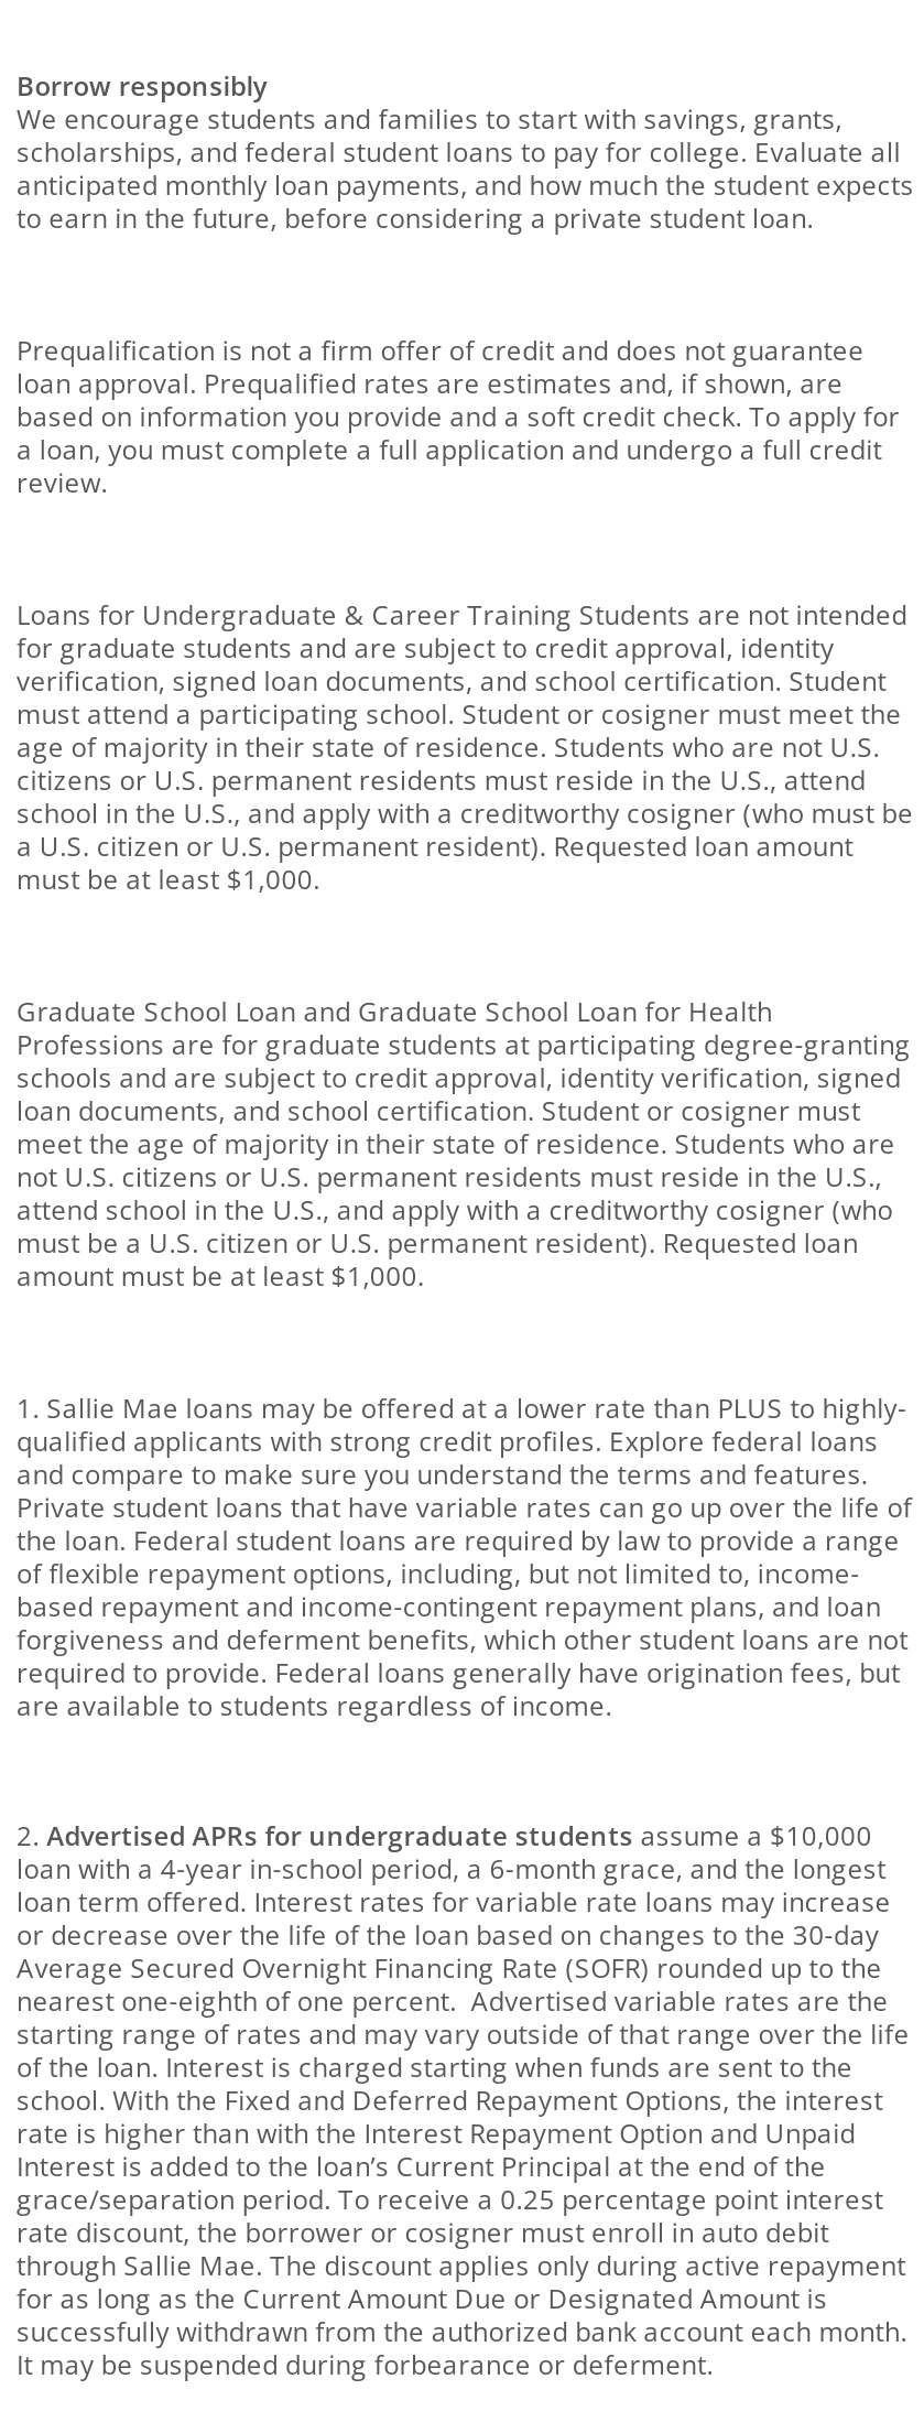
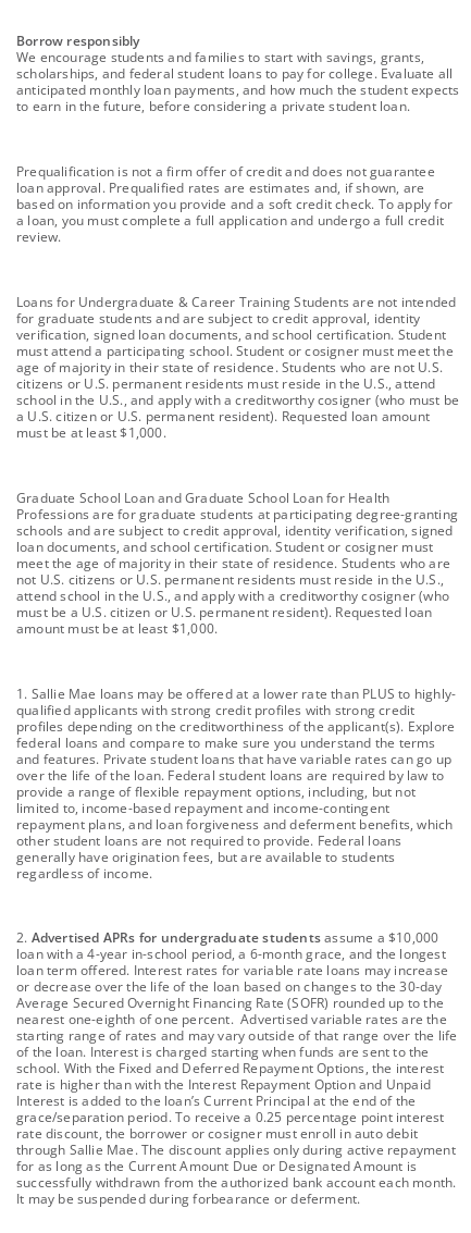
[17,1422,912,1724] qualified applicants with strong credit profiles. Explore federal loans | and compare to make sure you understand the terms and features. | Private student loans that have variable rates can go up over the life of | the loan. Federal student loans are required by law to provide a range | of flexible repayment options, including, but not limited to, income- | based repayment and income-contingent repayment plans, and loan | forgiveness and deferment benefits, which other student loans are not | required to provide. Federal loans generally have origination fees, but | are available to students regardless of income. -> [16,701,455,882] qualified applicants with strong credit profiles with strong credit | profiles depending on the creditworthiness of the applicant(s). Explore | federal loans and compare to make sure you understand the terms | and features. Private student loans that have variable rates can go up | over the life of the loan. Federal student loans are required by law to | provide a range of flexible repayment options, including, but not | limited to, income-based repayment and income-contingent | repayment plans, and loan forgiveness and deferment benefits, which | other student loans are not required to provide. Federal loans | generally have origination fees, but are available to students | regardless of income.

